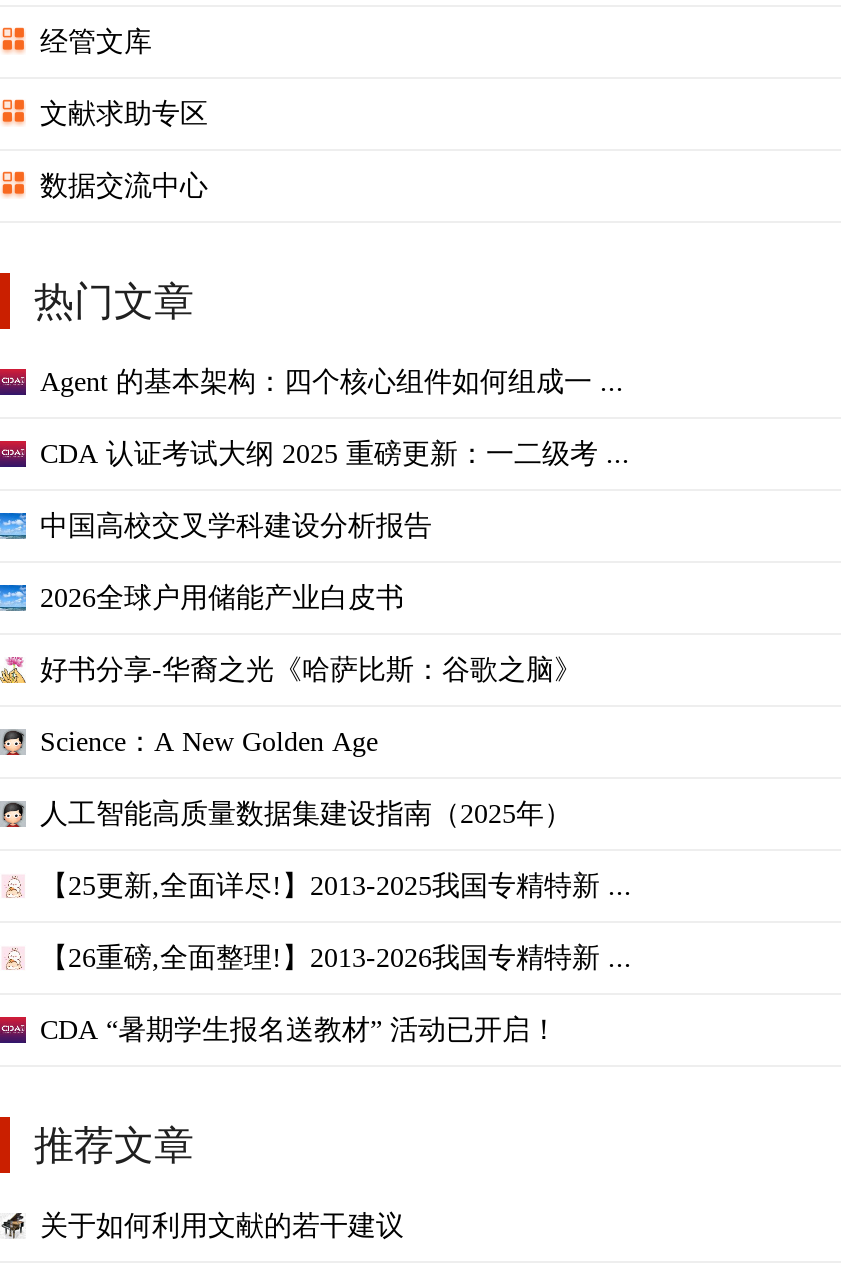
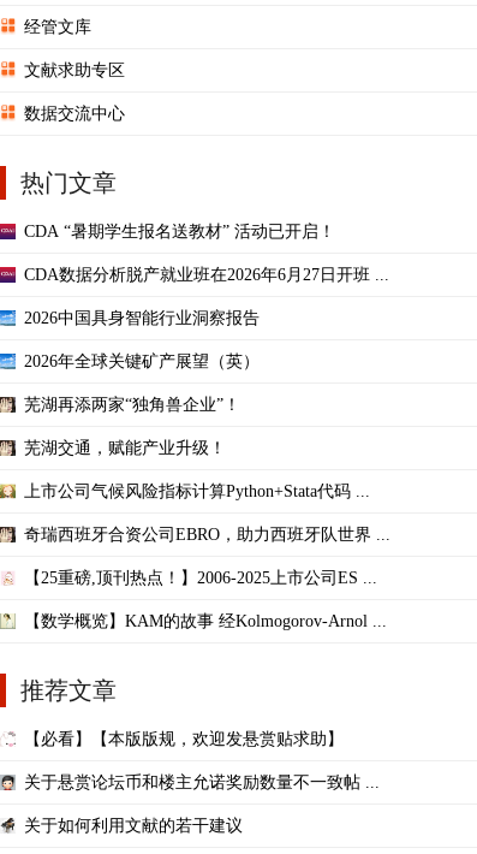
[40,367,632,973] Agent 的基本架构：四个核心组件如何组成一 ... | CDA 认证考试大纲 2025 重磅更新：一二级考 ... | 中国高校交叉学科建设分析报告 | 2026全球户用储能产业白皮书 | 好书分享-华裔之光《哈萨比斯：谷歌之脑》 | Science：A New Golden Age | 人工智能高质量数据集建设指南（2025年） | 【25更新,全面详尽!】2013-2025我国专精特新 ... | 【26重磅,全面整理!】2013-2026我国专精特新 ... -> none
moved [40,1015,558,1045] -> [24,222,335,240]: CDA “暑期学生报名送教材” 活动已开启！
none -> [24,266,390,630] CDA数据分析脱产就业班在2026年6月27日开班 ... | 2026中国具身智能行业洞察报告 | 2026年全球关键矿产展望（英） | 芜湖再添两家“独角兽企业”！ | 芜湖交通，赋能产业升级！ | 上市公司气候风险指标计算Python+Stata代码 ... | 奇瑞西班牙合资公司EBRO，助力西班牙队世界 ... | 【25重磅,顶刊热点！】2006-2025上市公司ES ... | 【数学概览】KAM的故事 经Kolmogorov-Arnol ...
none -> [24,730,380,791] 【必看】【本版版规，欢迎发悬赏贴求助】 | 关于悬赏论坛币和楼主允诺奖励数量不一致帖 ...

